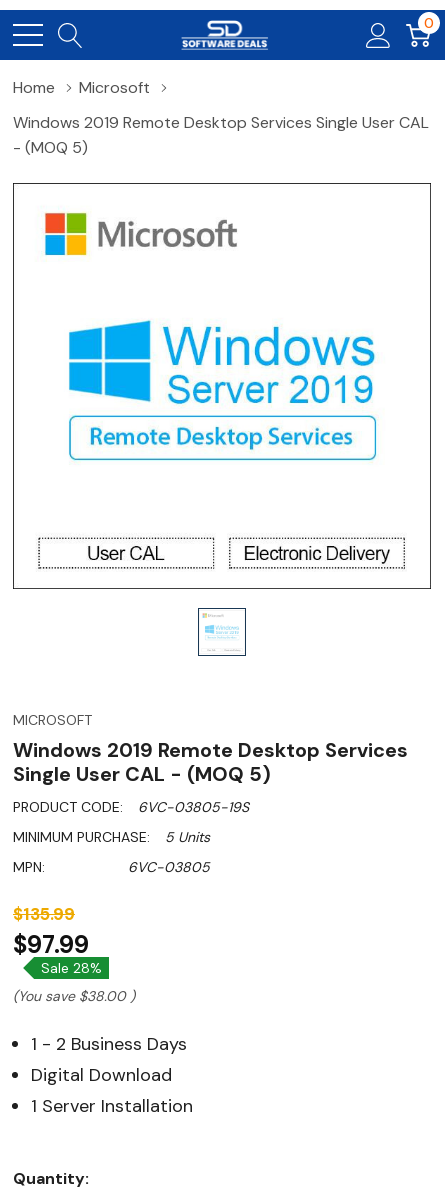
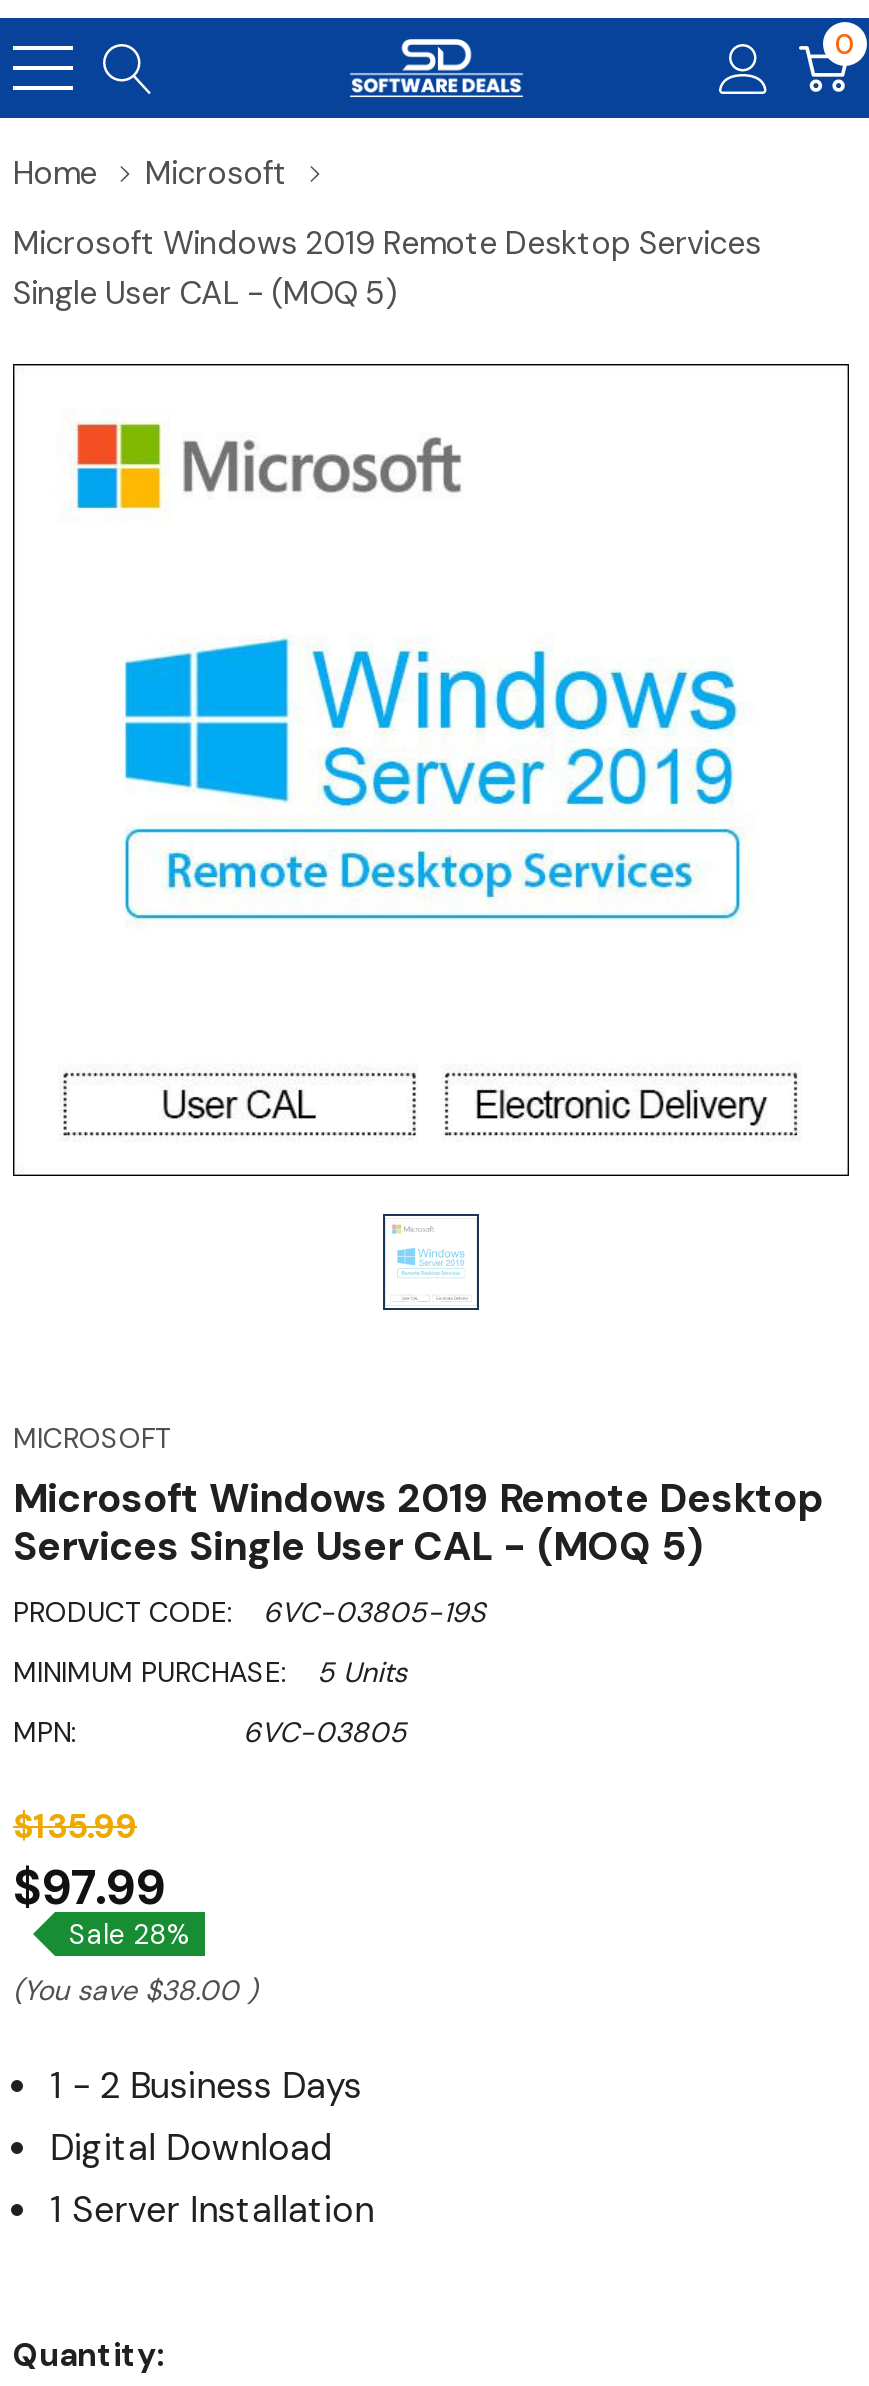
[13,112,429,158] Windows 2019 Remote Desktop Services Single User CAL | - (MOQ 5) -> [13,222,761,264] Microsoft Windows 2019 Remote Desktop Services
[13,737,408,763] Windows 2019 Remote Desktop Services -> [13,1472,823,1572] Microsoft Windows 2019 Remote Desktop | Services Single User CAL - (MOQ 5)
moved [13,761,271,787] -> [13,272,397,314]: Single User CAL - (MOQ 5)

